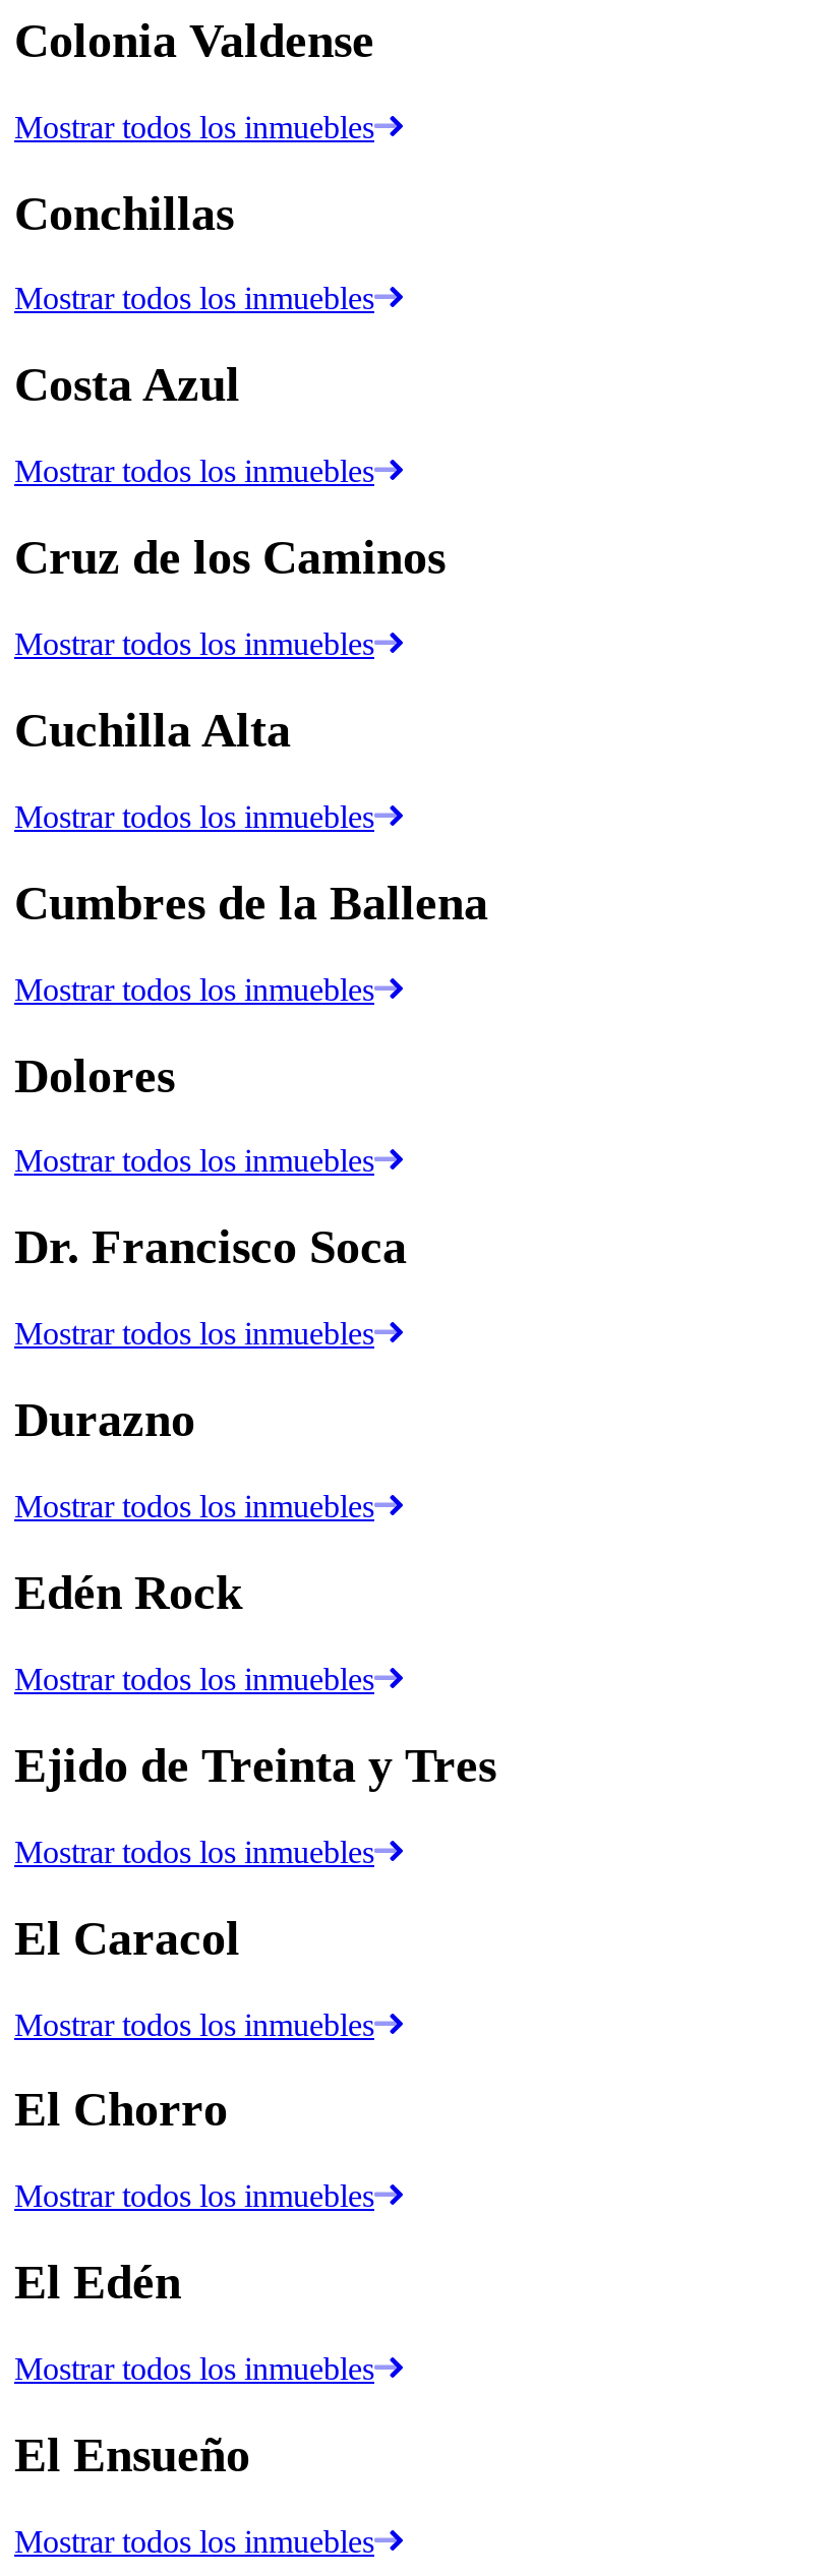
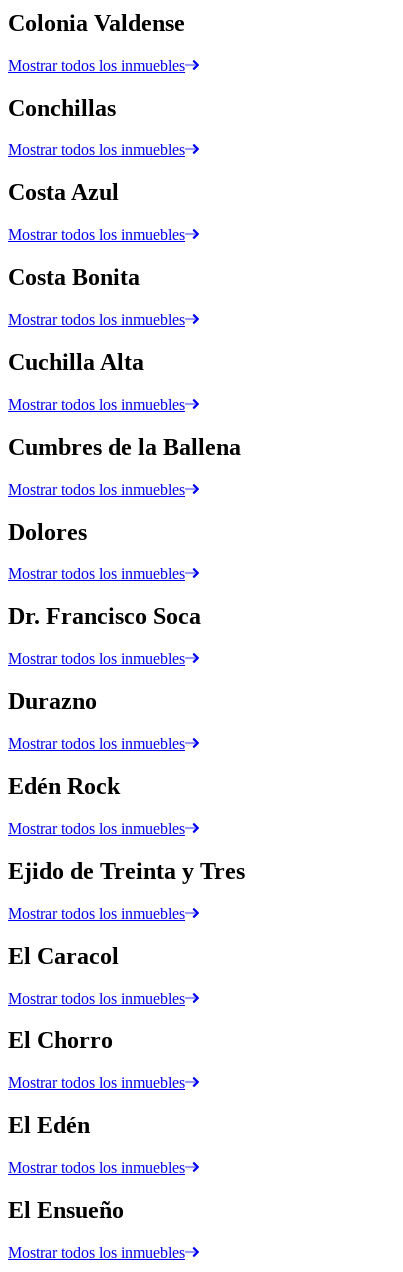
[14,531,446,584] Cruz de los Caminos -> [8,264,140,290] Costa Bonita

